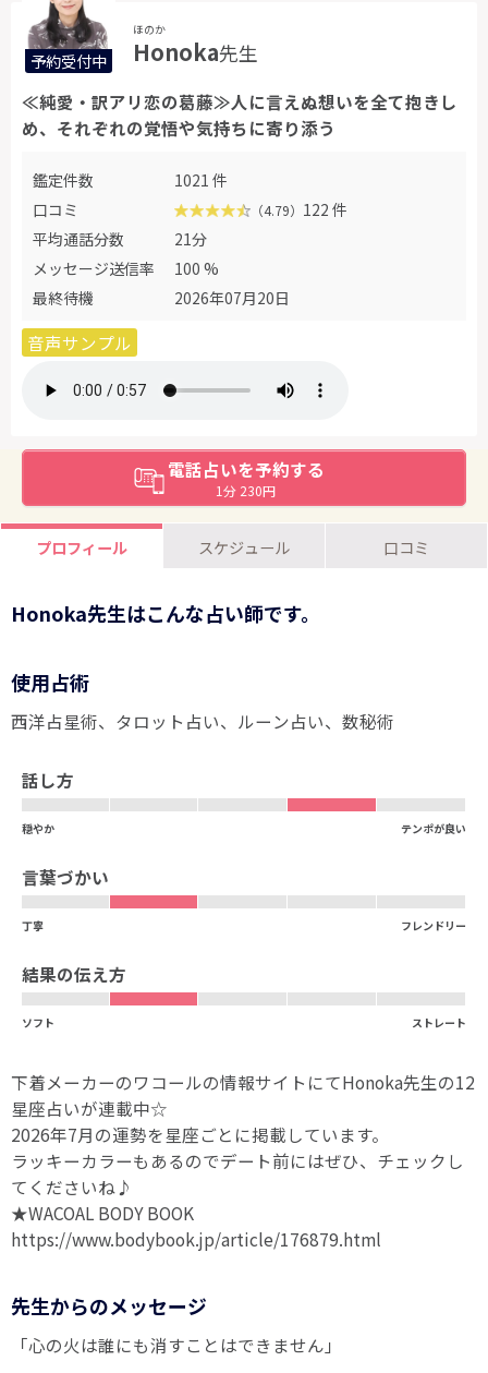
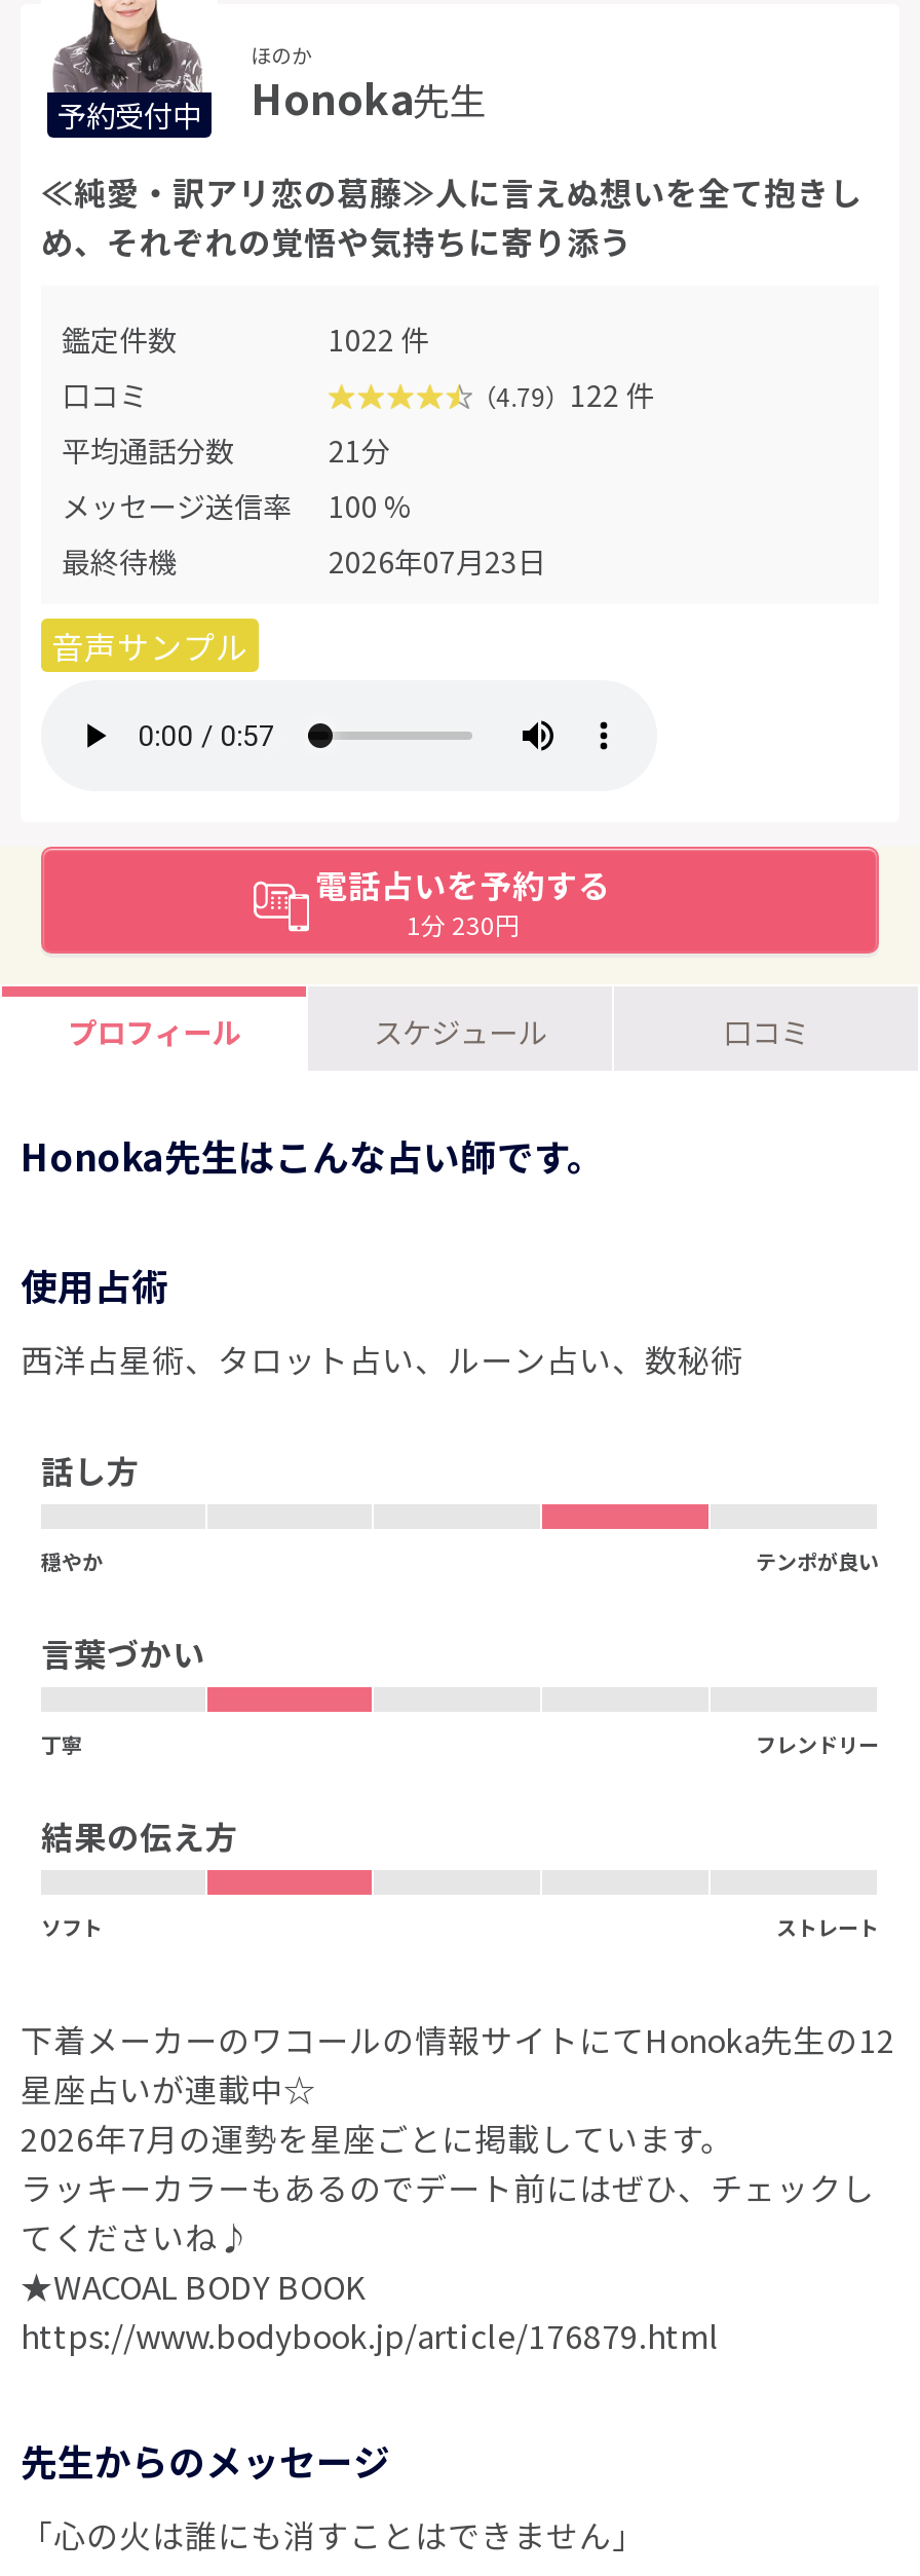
[174,169,228,191] 1021 件 -> [329,319,429,360] 1022 件
[174,287,290,309] 2026年07月20日 -> [329,541,546,582] 2026年07月23日

